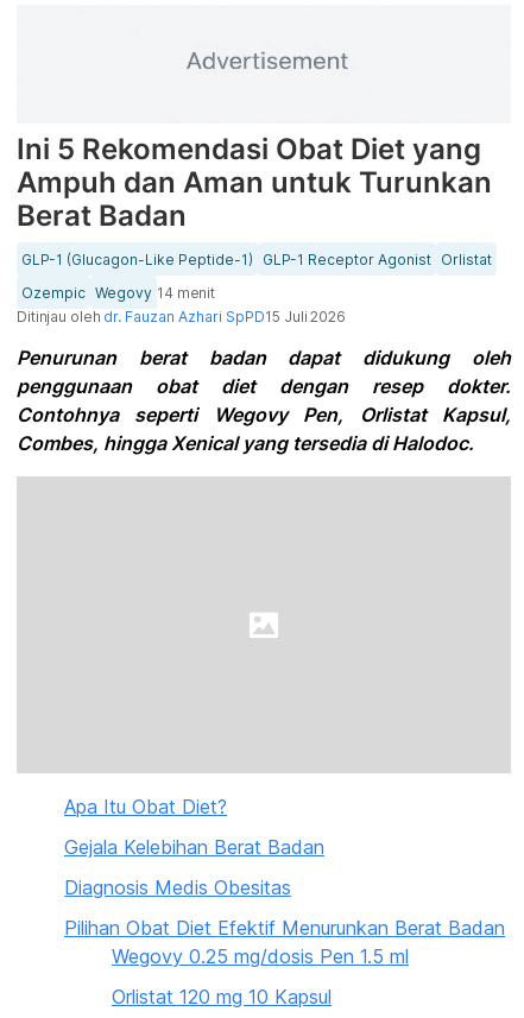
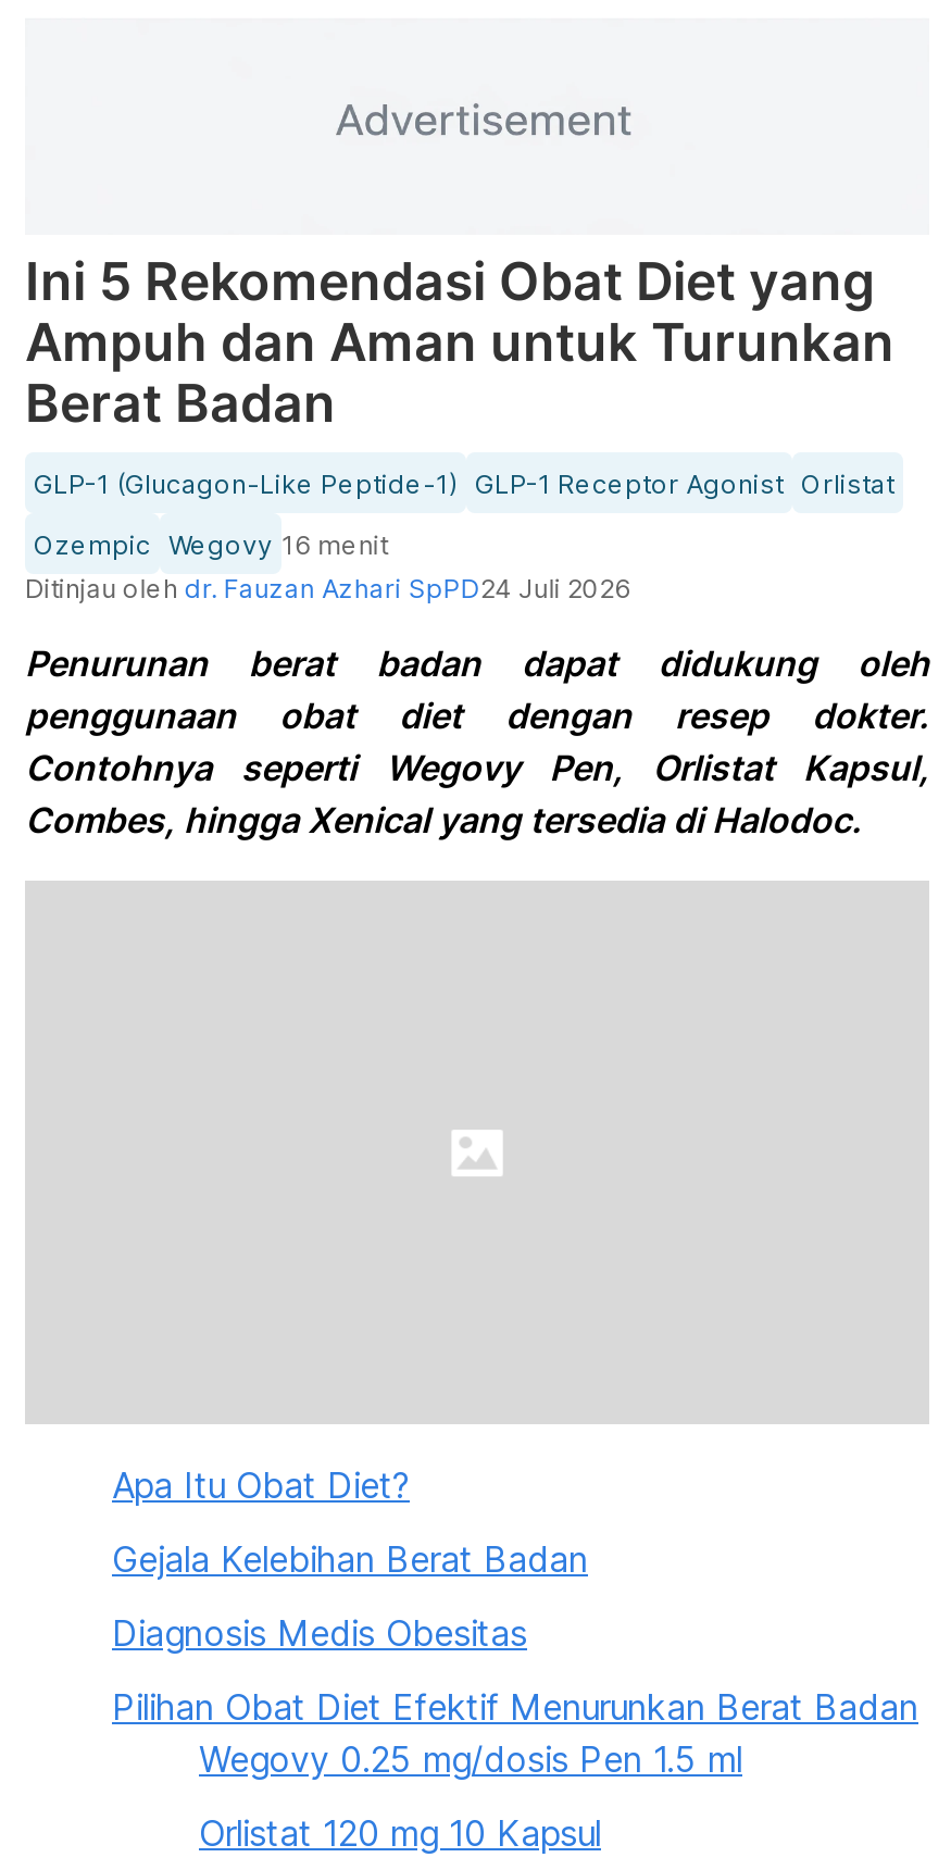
[21,283,215,301] Ozempic Wegovy 14 menit -> [34,527,388,560] Ozempic Wegovy 16 menit
[17,308,346,325] Ditinjau oleh dr. Fauzan Azhari SpPD15 Juli 2026 -> [25,572,631,604] Ditinjau oleh dr. Fauzan Azhari SpPD24 Juli 2026

